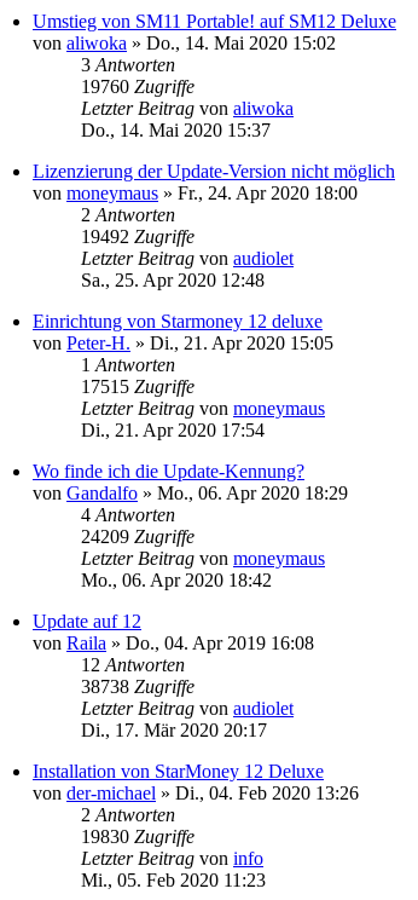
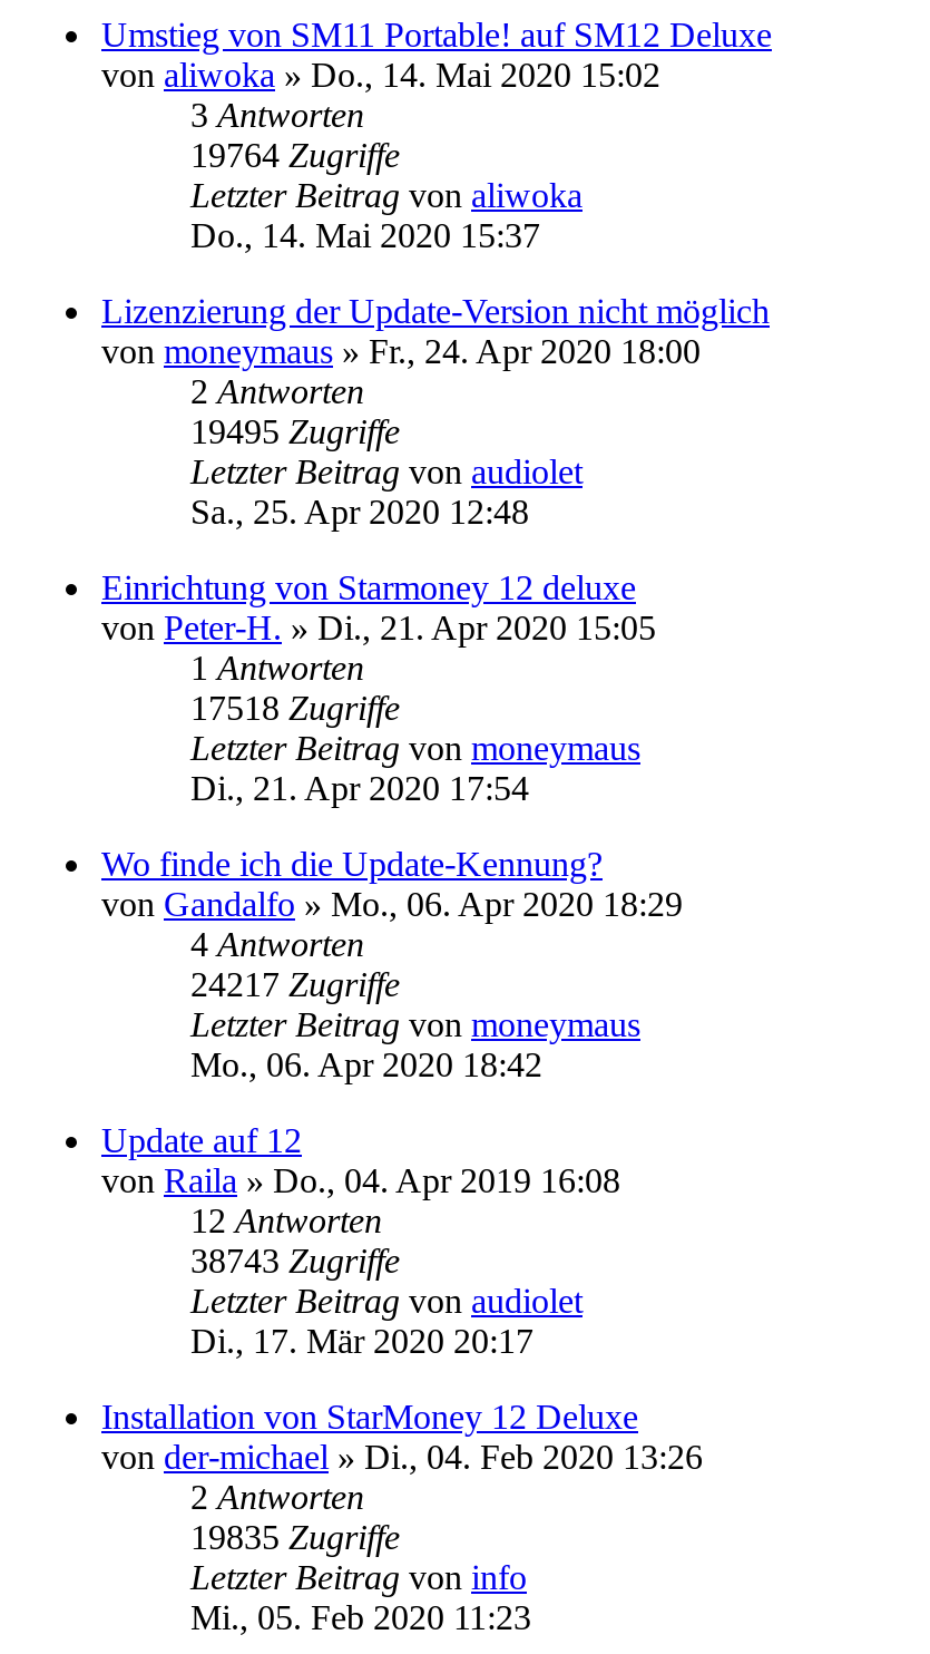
[81,76,195,97] 19760 Zugriffe -> [190,136,400,174] 19764 Zugriffe
[81,226,195,247] 19492 Zugriffe -> [190,412,400,450] 19495 Zugriffe
[81,376,195,397] 17515 Zugriffe -> [190,689,400,726] 17518 Zugriffe
[81,526,195,547] 24209 Zugriffe -> [190,965,400,1003] 24217 Zugriffe
[81,676,195,697] 38738 Zugriffe -> [190,1241,400,1279] 38743 Zugriffe
[81,826,195,847] 19830 Zugriffe -> [190,1518,400,1556] 19835 Zugriffe

